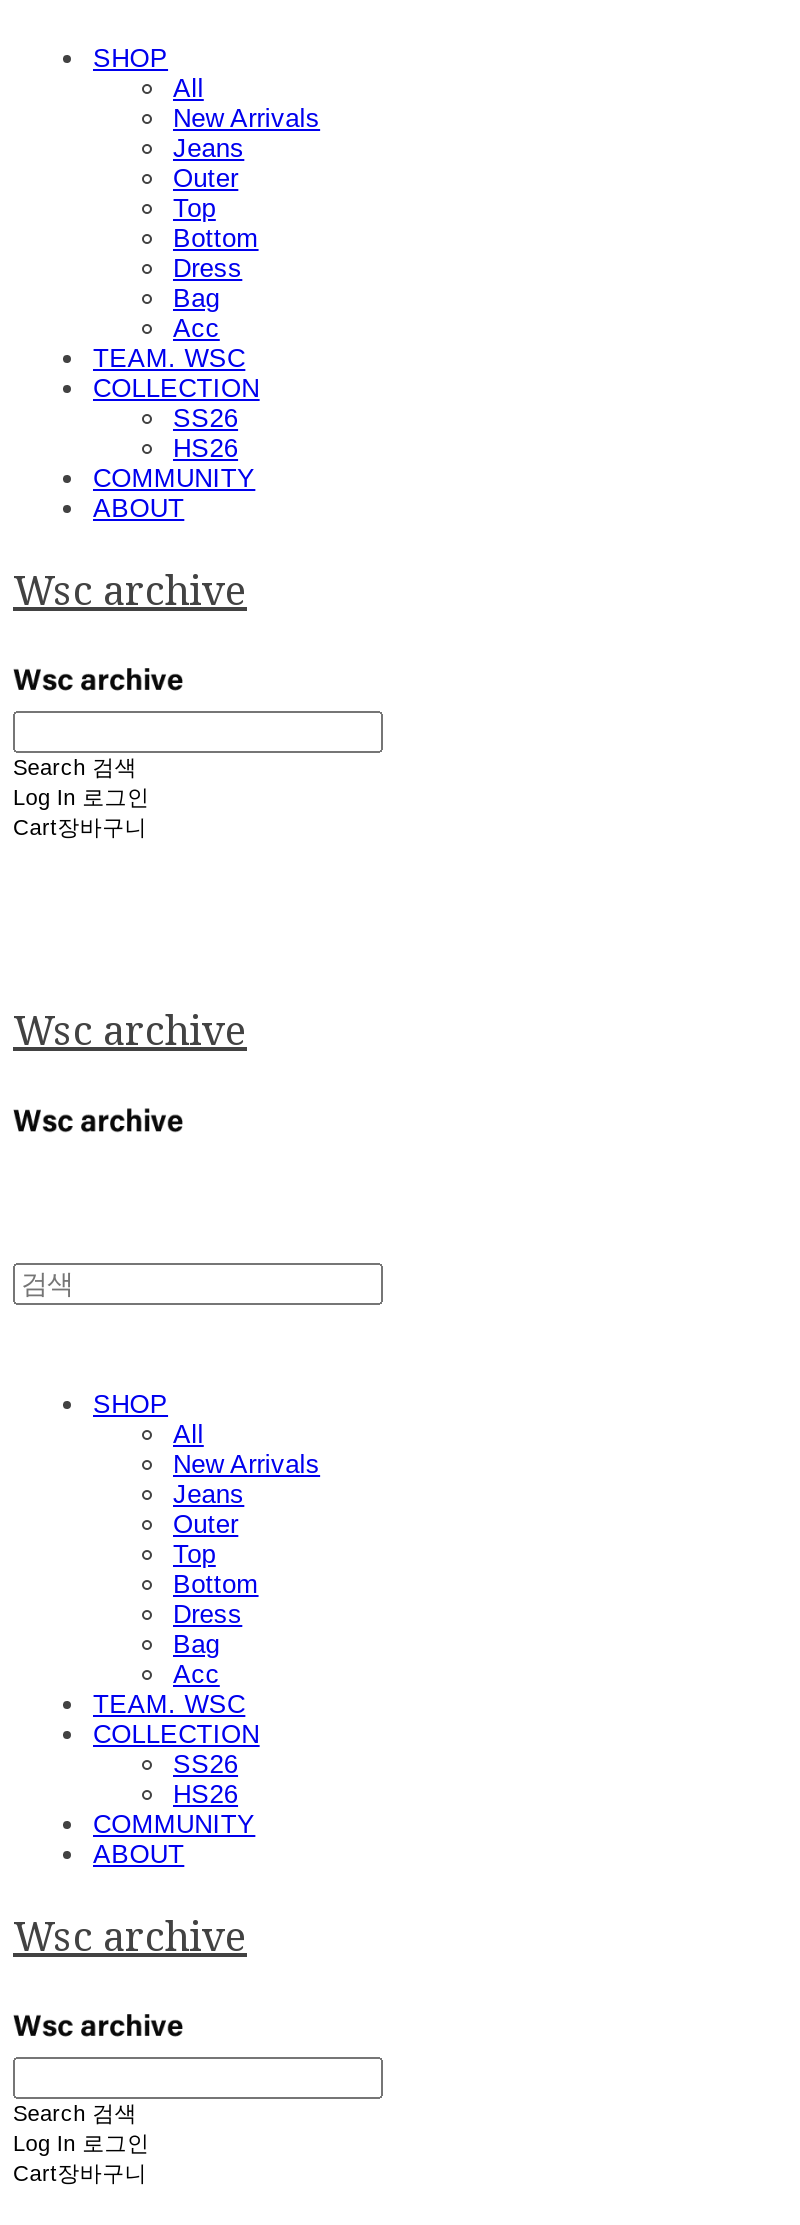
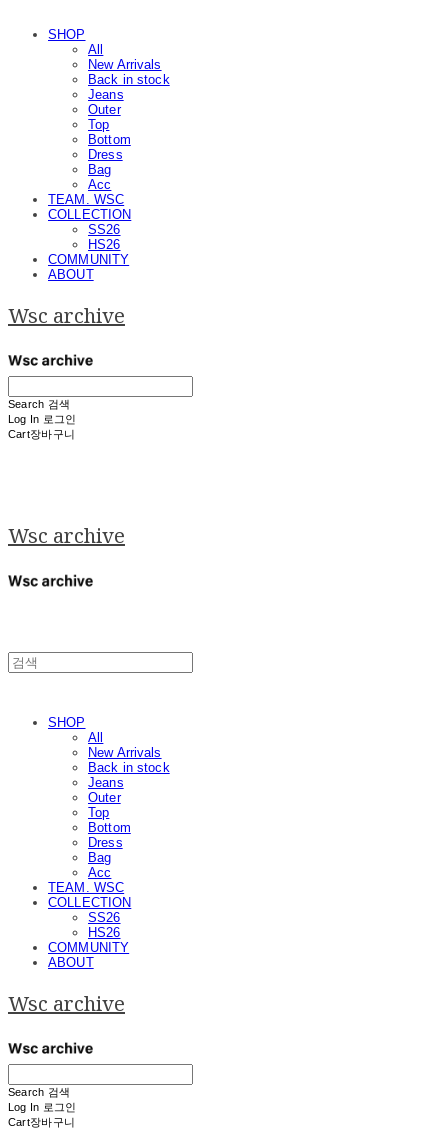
none -> [88,72,170,87] Back in stock
none -> [88,759,170,774] Back in stock

